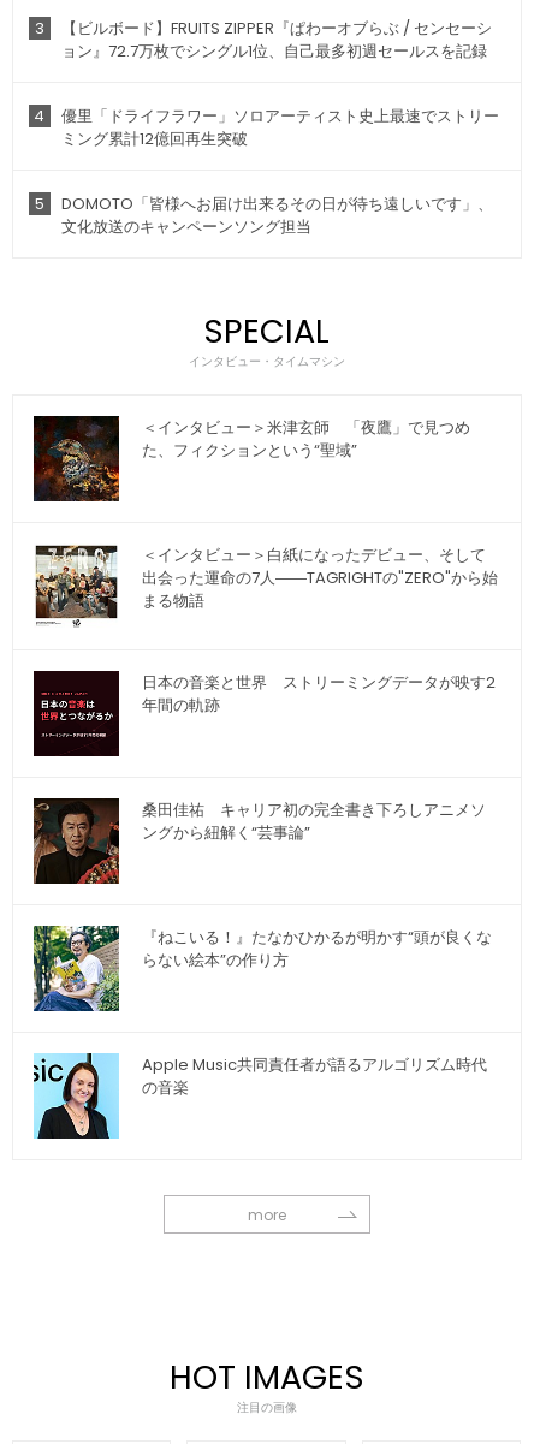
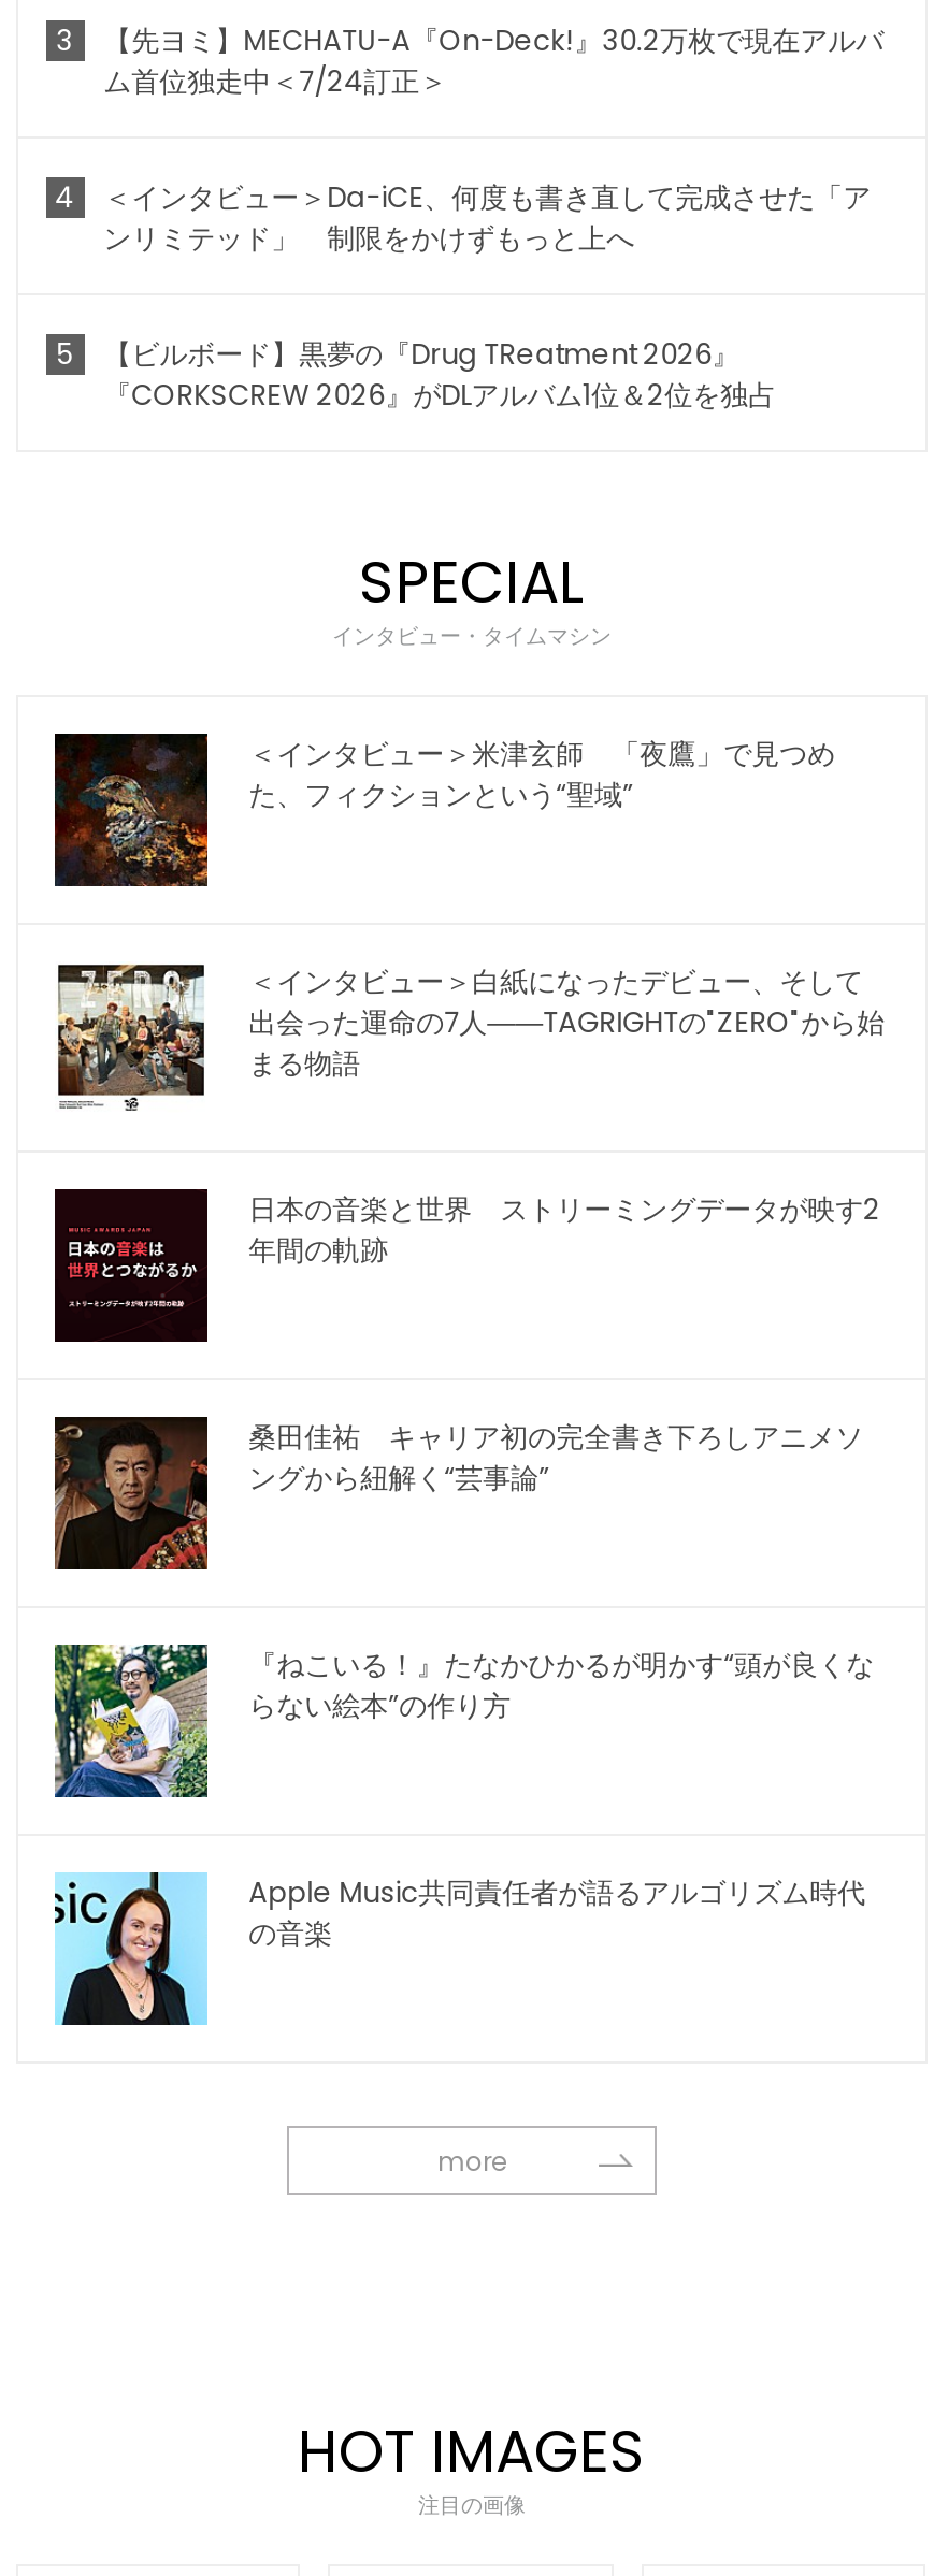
[61,17,491,63] 【ビルボード】FRUITS ZIPPER『ぱわーオブらぶ / センセーシ | ョン』72.7万枚でシングル1位、自己最多初週セールスを記録 -> [103,21,884,102] 【先ヨミ】MECHATU-A『On-Deck!』30.2万枚で現在アルバ | ム首位独走中＜7/24訂正＞
[61,105,499,151] 優里「ドライフラワー」ソロアーティスト史上最速でストリー | ミング累計12億回再生突破 -> [103,178,871,259] ＜インタビュー＞Da-iCE、何度も書き直して完成させた「ア | ンリミテッド」 制限をかけずもっと上へ
[61,193,493,238] DOMOTO「皆様へお届け出来るその日が待ち遠しいです」、 | 文化放送のキャンペーンソング担当 -> [103,335,776,416] 【ビルボード】黒夢の『Drug TReatment 2026』 | 『CORKSCREW 2026』がDLアルバム1位＆2位を独占

